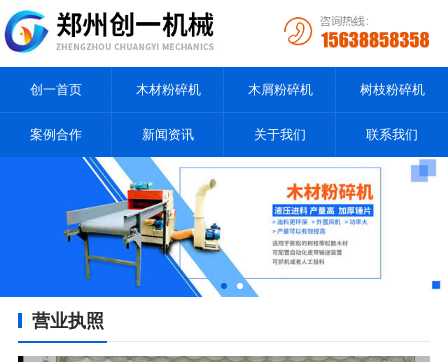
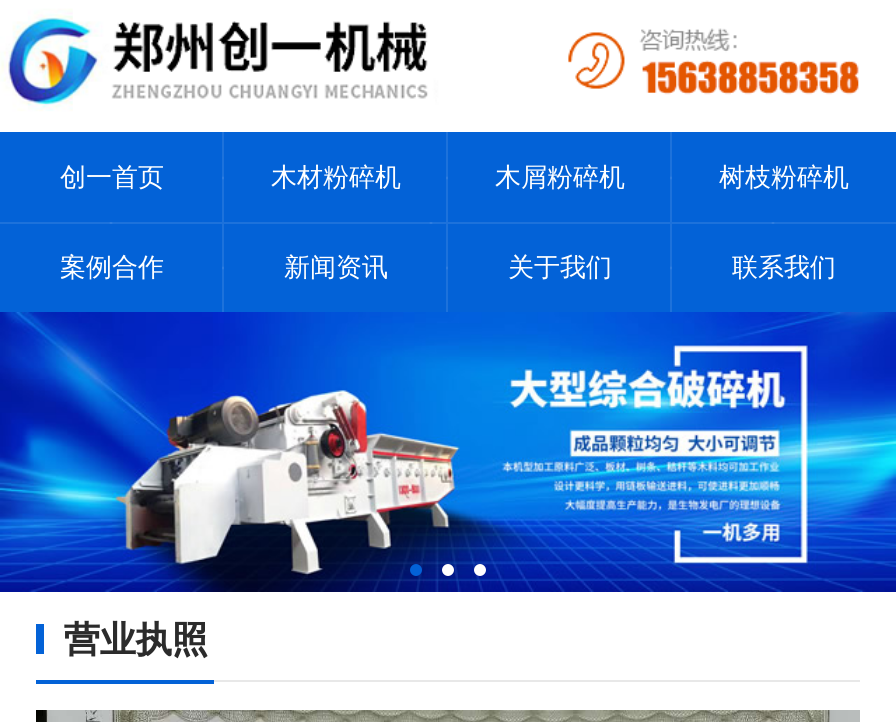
[3,156,445,298] [image] -> [6,312,890,594] [image]

